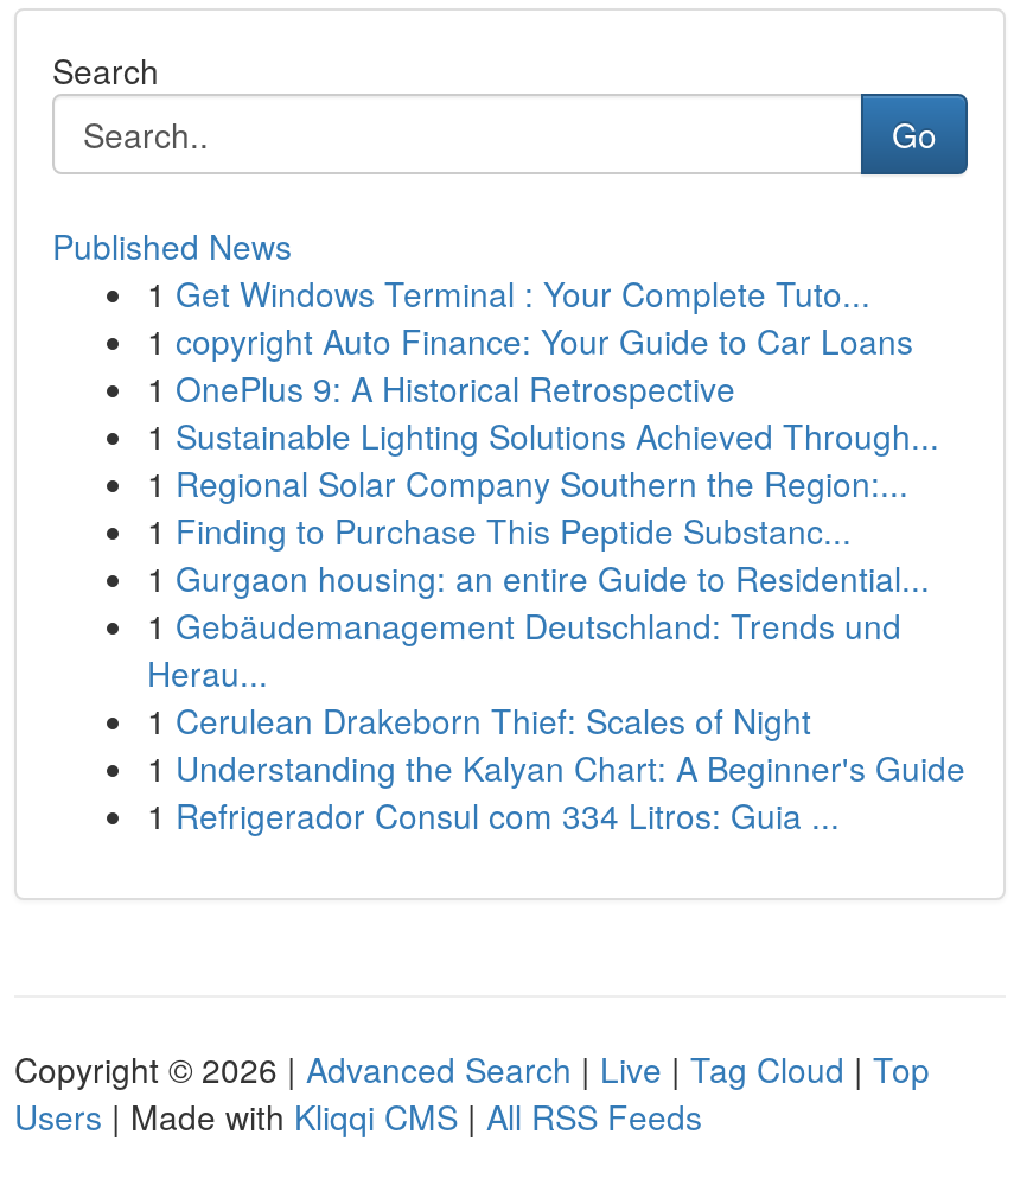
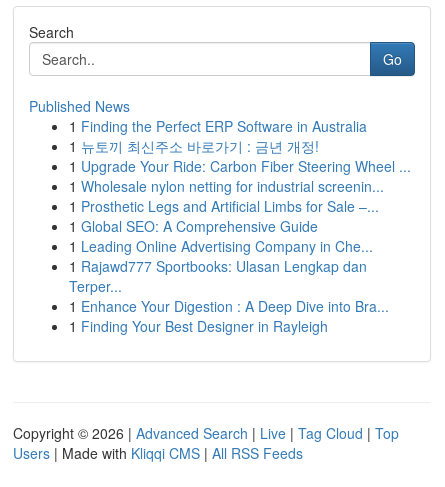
[147,269,965,839] 1 Get Windows Terminal : Your Complete Tuto... | 1 copyright Auto Finance: Your Guide to Car Loans | 1 OnePlus 9: A Historical Retrospective | 1 Sustainable Lighting Solutions Achieved Through... | 1 Regional Solar Company Southern the Region:... | 1 Finding to Purchase This Peptide Substanc... | 1 Gurgaon housing: an entire Guide to Residential... | 1 Gebäudemanagement Deutschland: Trends und | Herau... | 1 Cerulean Drakeborn Thief: Scales of Night | 1 Understanding the Kalyan Chart: A Beginner's Guide | 1 Refrigerador Consul com 334 Litros: Guia ... -> [69,116,411,336] 1 Finding the Perfect ERP Software in Australia | 1 뉴토끼 최신주소 바로가기 : 금년 개정! | 1 Upgrade Your Ride: Carbon Fiber Steering Wheel ... | 1 Wholesale nylon netting for industrial screenin... | 1 Prosthetic Legs and Artificial Limbs for Sale –... | 1 Global SEO: A Comprehensive Guide | 1 Leading Online Advertising Company in Che... | 1 Rajawd777 Sportbooks: Ulasan Lengkap dan | Terper... | 1 Enhance Your Digestion : A Deep Dive into Bra... | 1 Finding Your Best Designer in Rayleigh

